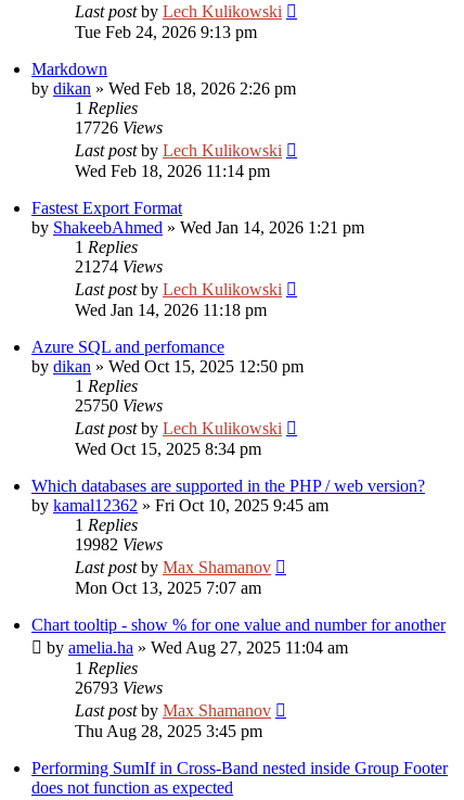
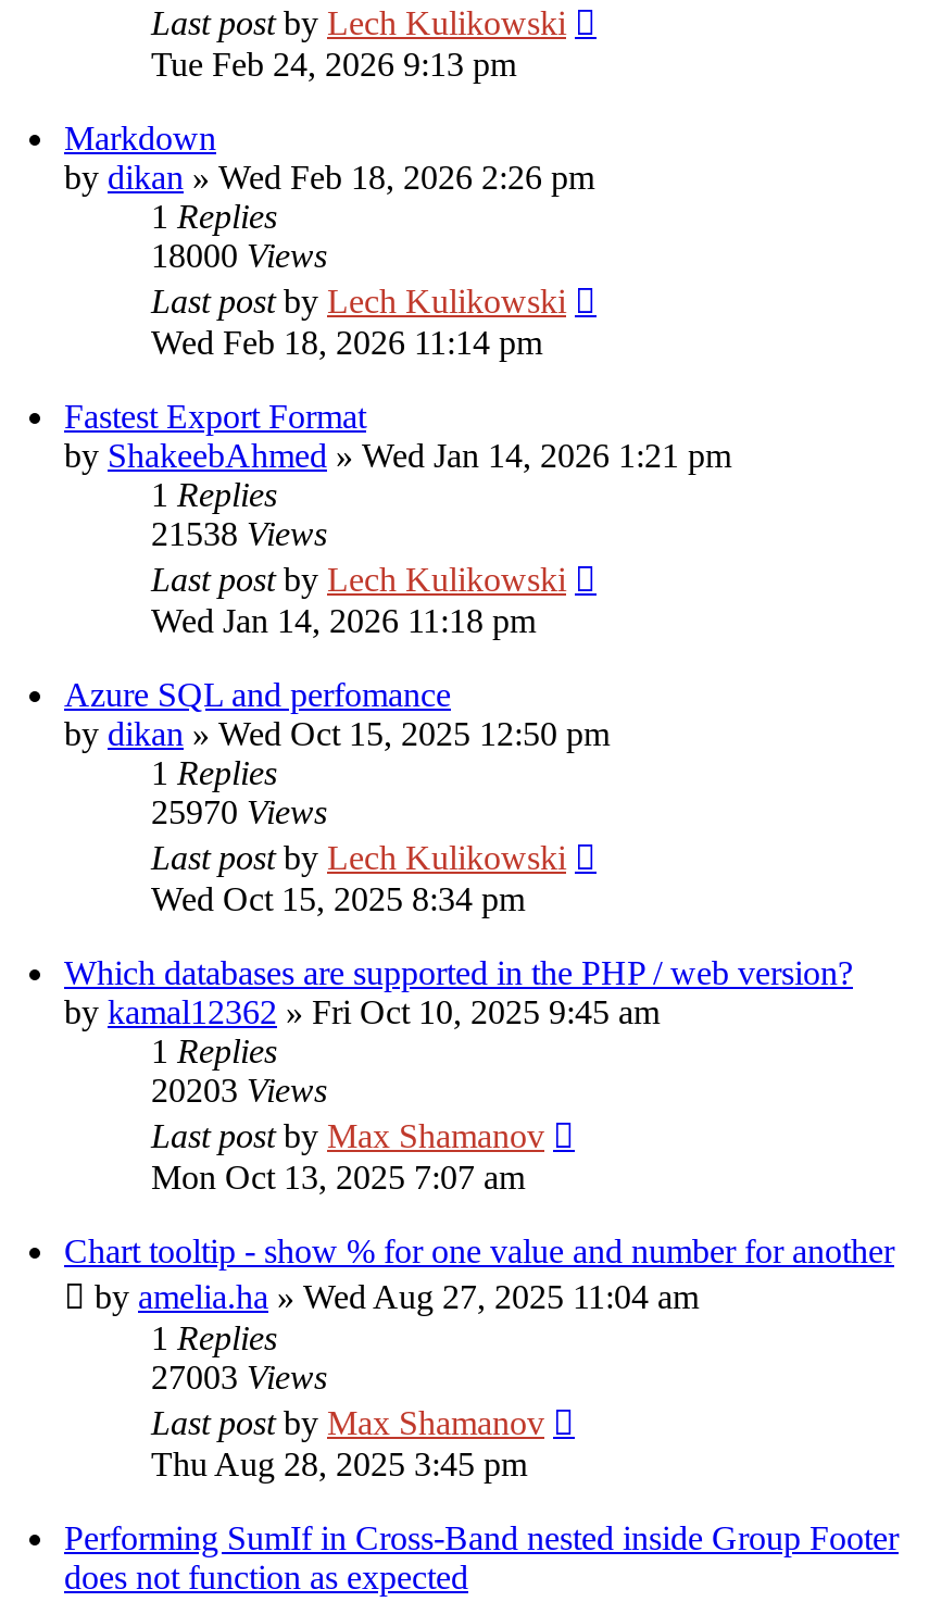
[75,118,163,137] 17726 Views -> [151,237,327,274] 18000 Views
[75,257,163,276] 21274 Views -> [151,515,327,552] 21538 Views
[75,396,163,415] 25750 Views -> [151,793,327,830] 25970 Views
[75,535,163,554] 19982 Views -> [151,1072,327,1109] 20203 Views
[75,678,163,697] 26793 Views -> [151,1359,327,1396] 27003 Views

